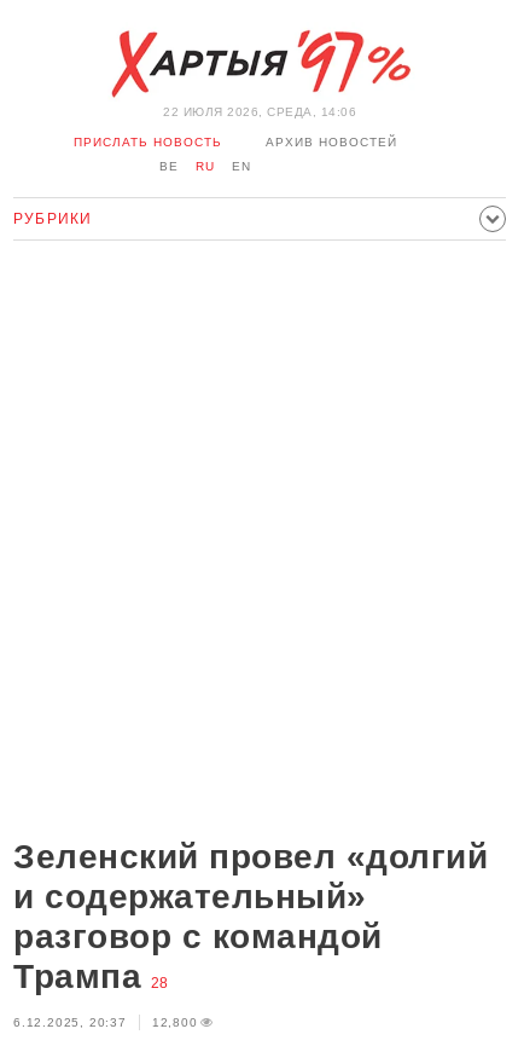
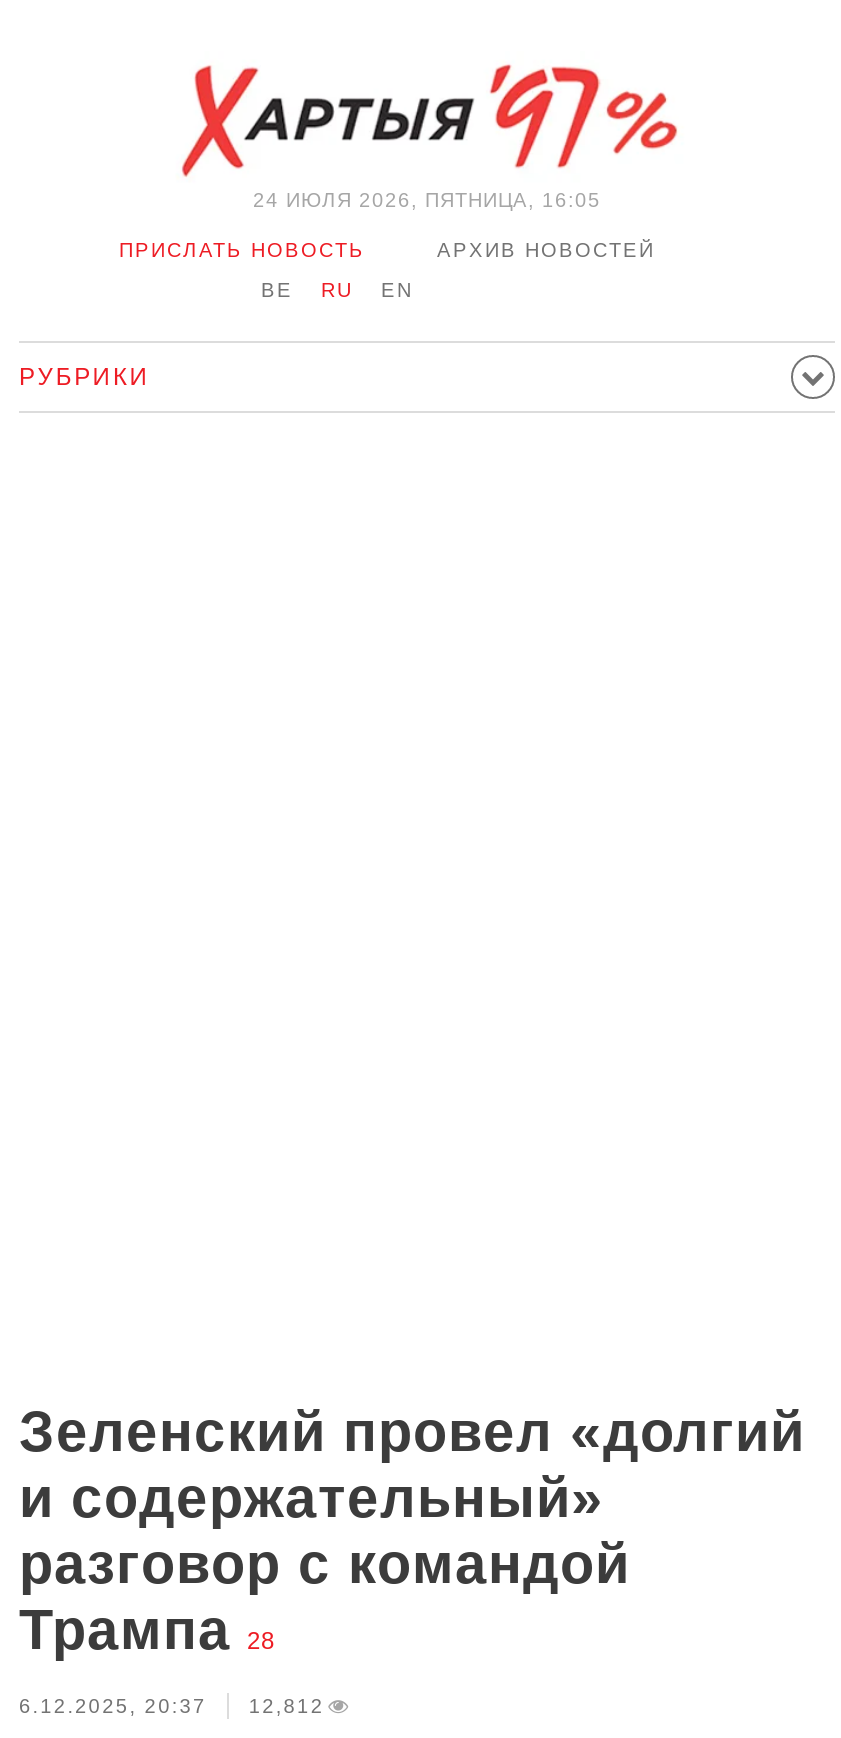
[163,105,356,119] 22 ИЮЛЯ 2026, СРЕДА, 14:06 -> [253,189,601,211] 24 ИЮЛЯ 2026, ПЯТНИЦА, 16:05
[13,1016,198,1029] 6.12.2025, 20:37 12,800 -> [19,1695,324,1717] 6.12.2025, 20:37 12,812

